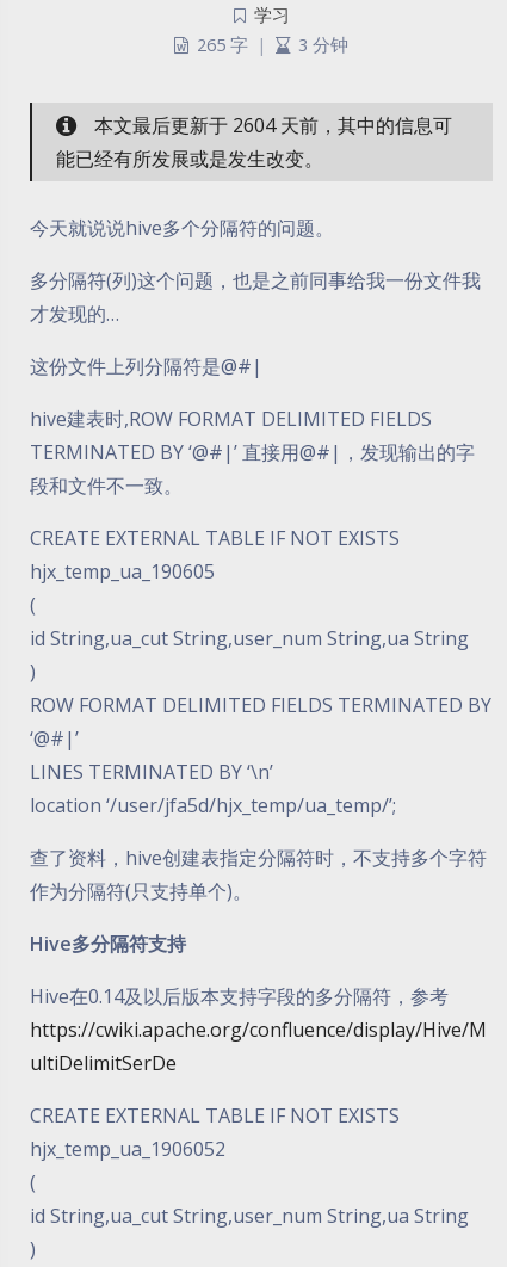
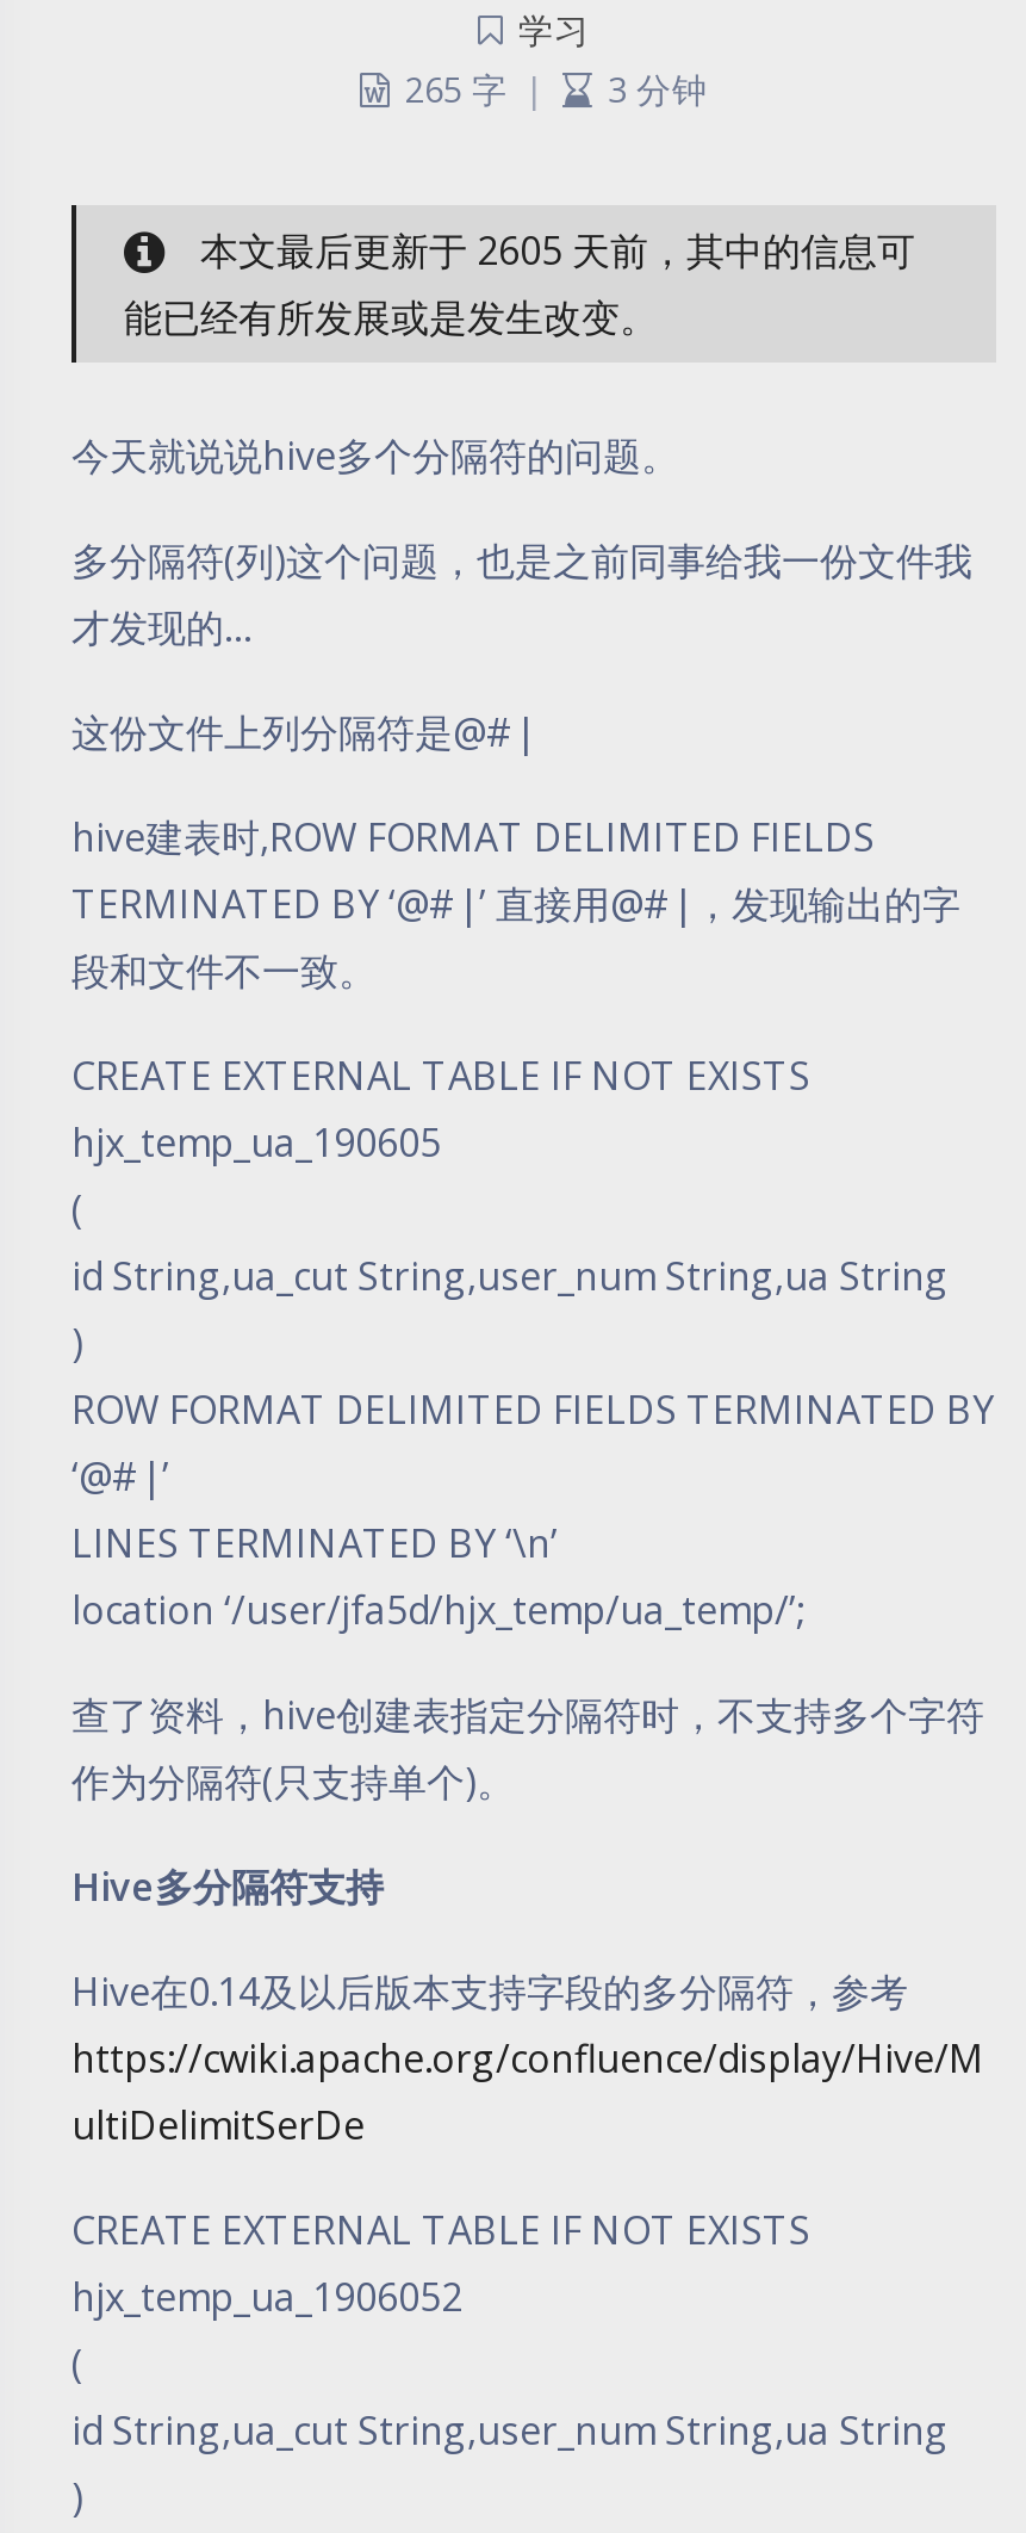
[94,112,452,138] 本文最后更新于 2604 天前，其中的信息可 -> [200,224,915,277] 本文最后更新于 2605 天前，其中的信息可

